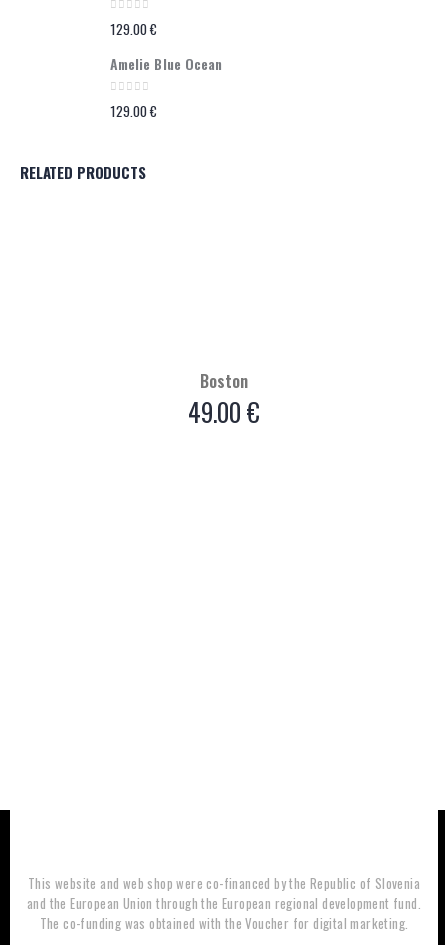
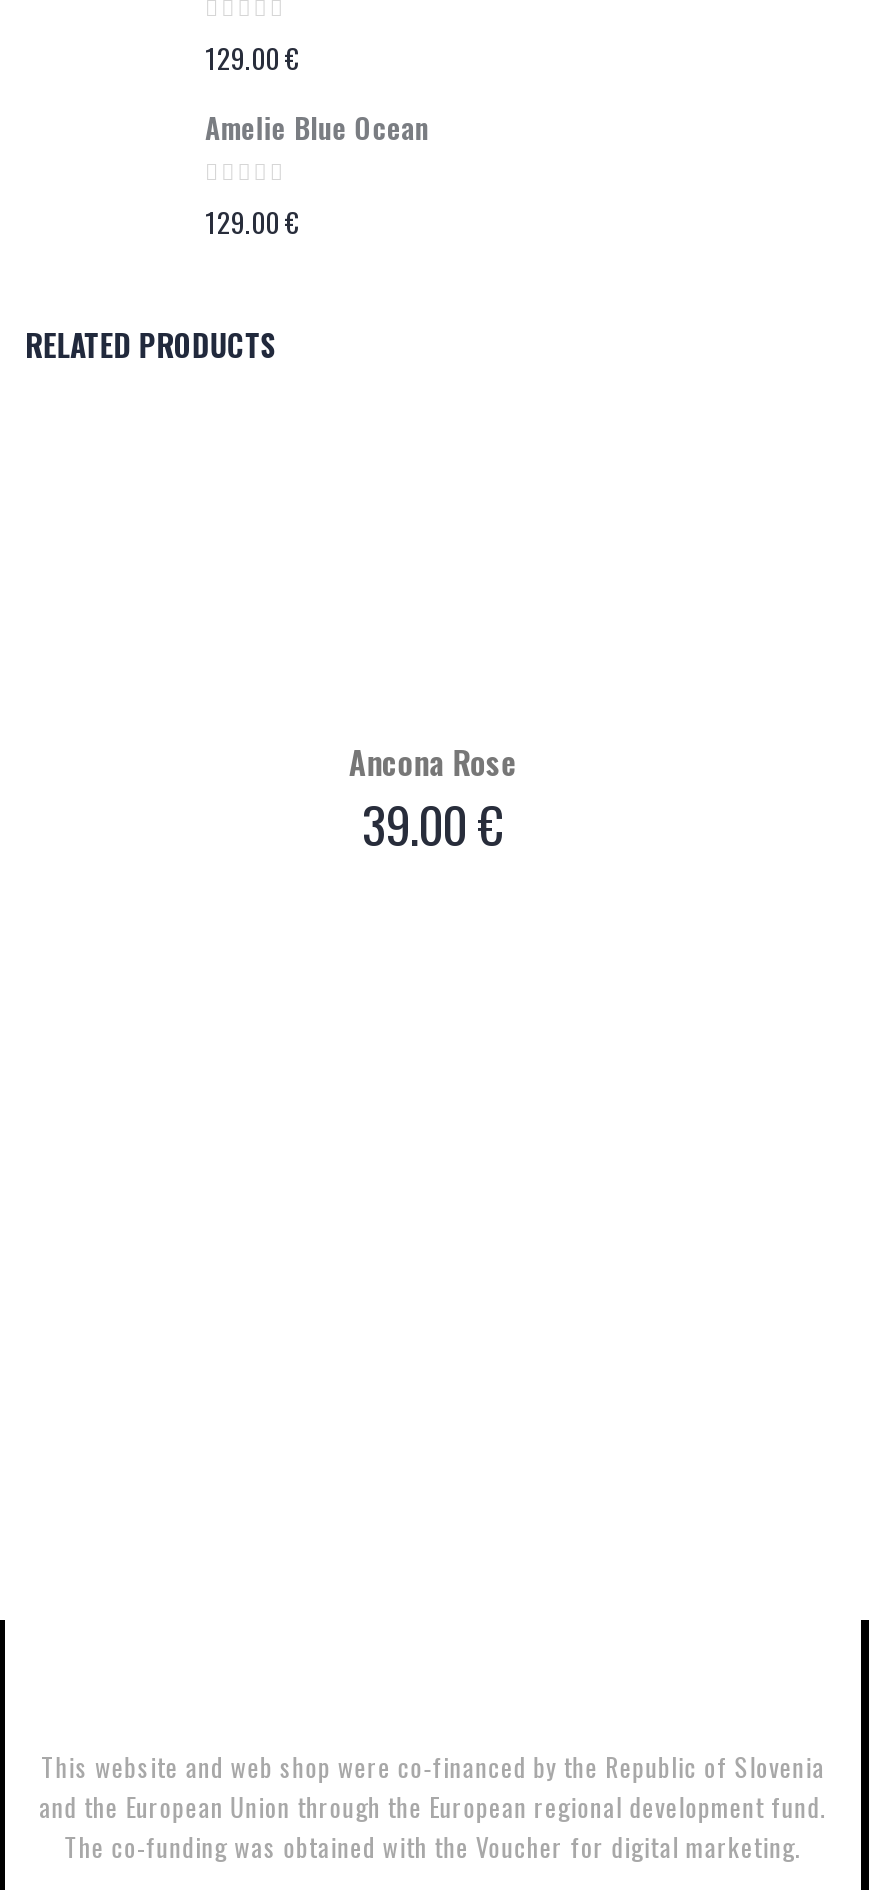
[188,369,260,430] Boston | 49.00 € -> [349,739,517,860] Ancona Rose | 39.00 €

